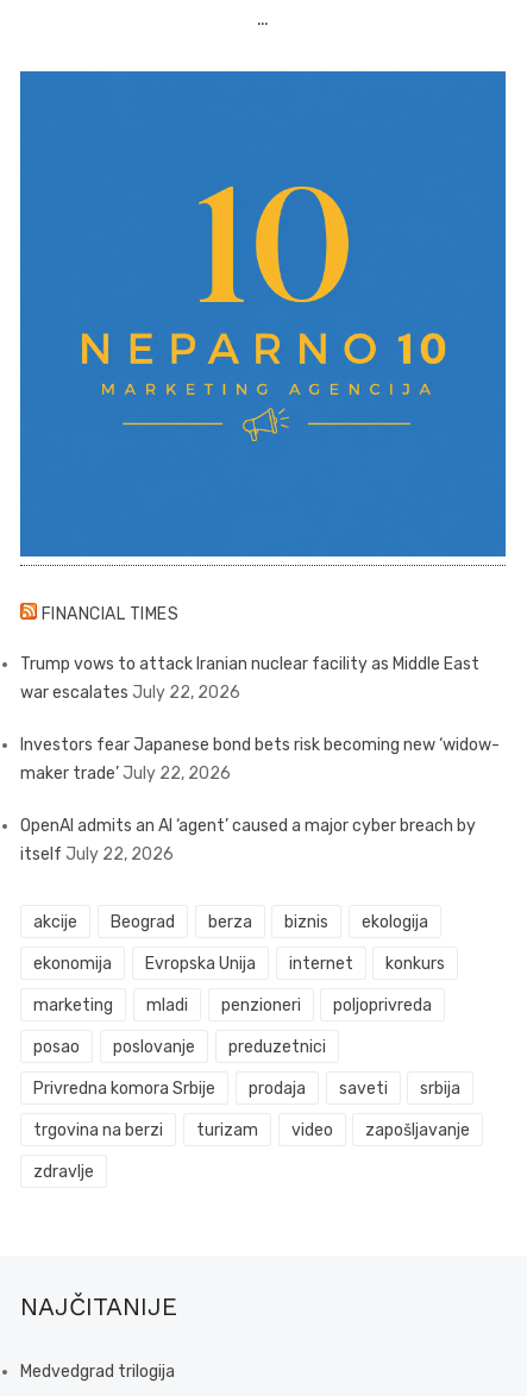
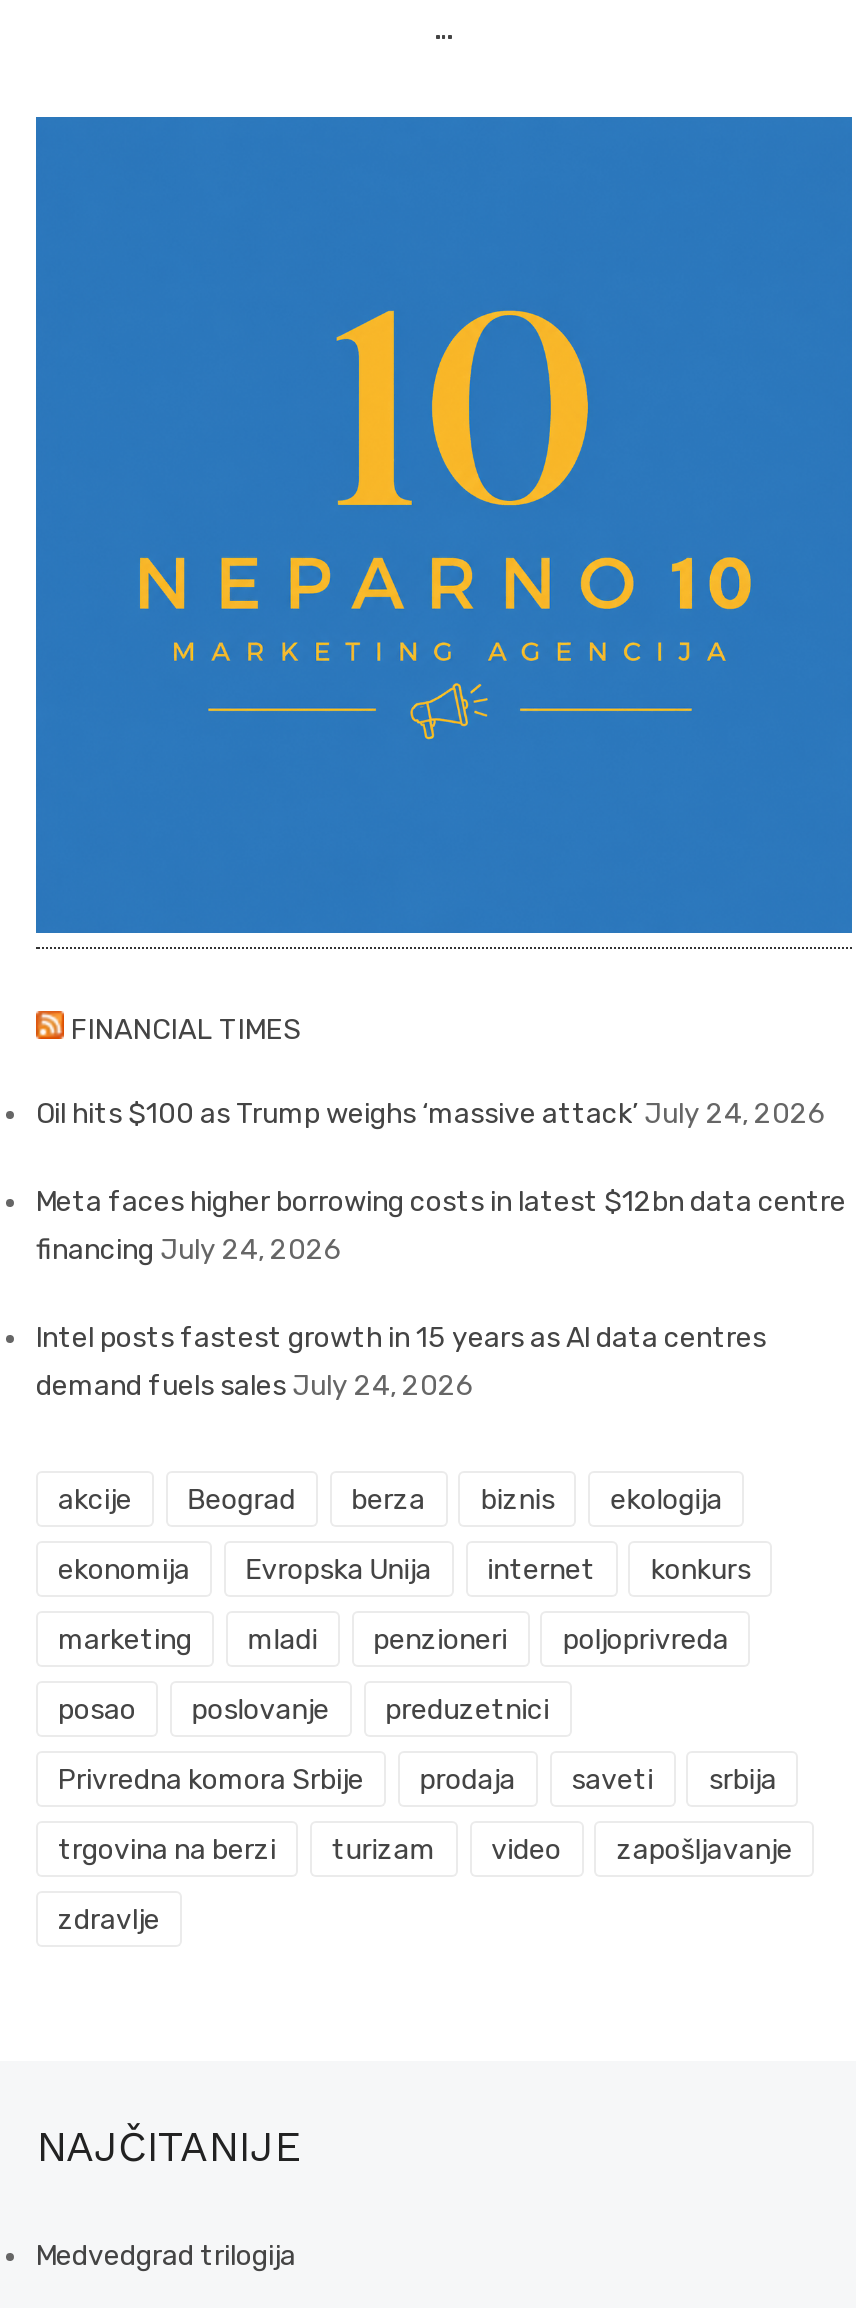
[20,654,479,703] Trump vows to attack Iranian nuclear facility as Middle East | war escalates July 22, 2026 -> [36,1097,826,1131] Oil hits $100 as Trump weighs ‘massive attack’ July 24, 2026
[20,735,500,784] Investors fear Japanese bond bets risk becoming new ‘widow- | maker trade’ July 22, 2026 -> [36,1185,846,1267] Meta faces higher borrowing costs in latest $12bn data centre | financing July 24, 2026
[20,816,476,865] OpenAI admits an AI ‘agent’ caused a major cyber breach by | itself July 22, 2026 -> [36,1321,766,1403] Intel posts fastest growth in 15 years as AI data centres | demand fuels sales July 24, 2026

